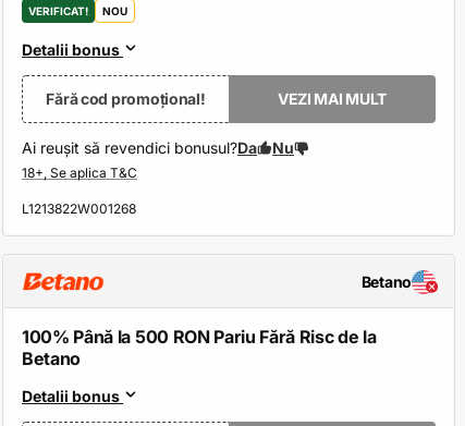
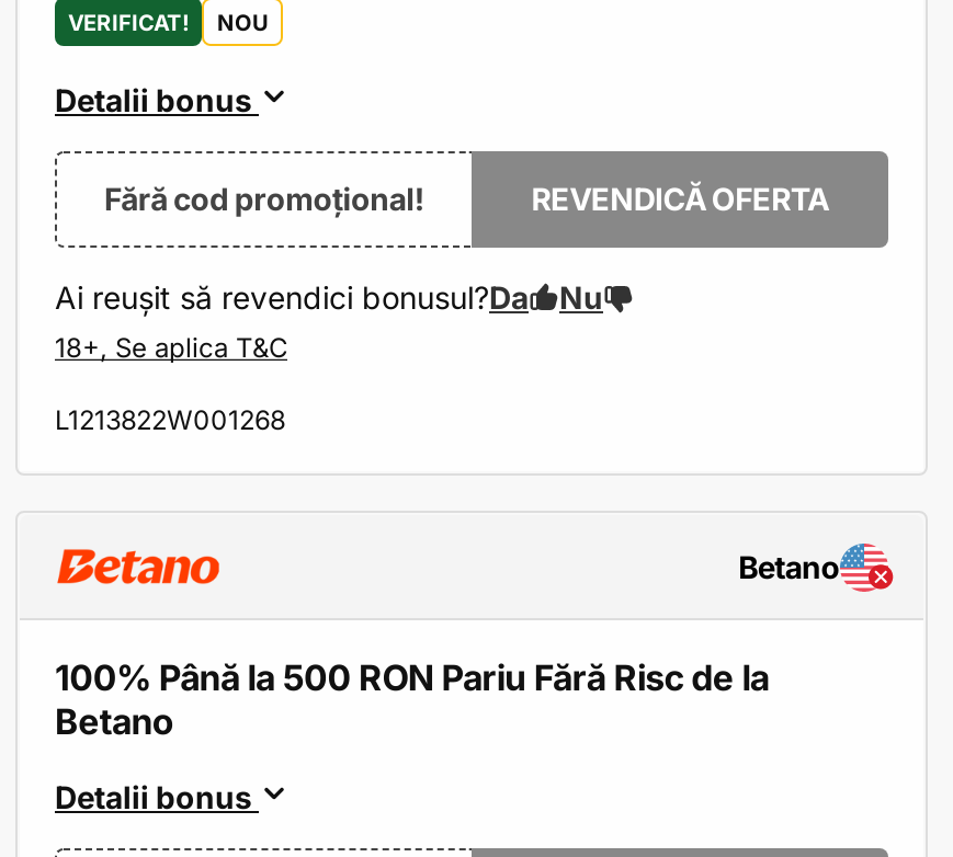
[277,89,387,108] VEZI MAI MULT -> [531,180,829,217] REVENDICĂ OFERTA

